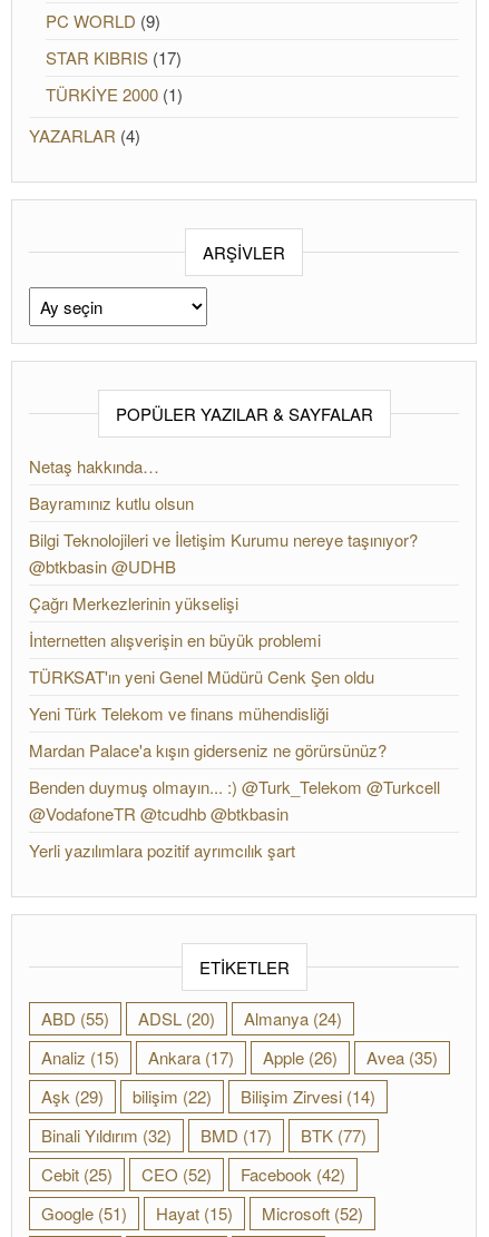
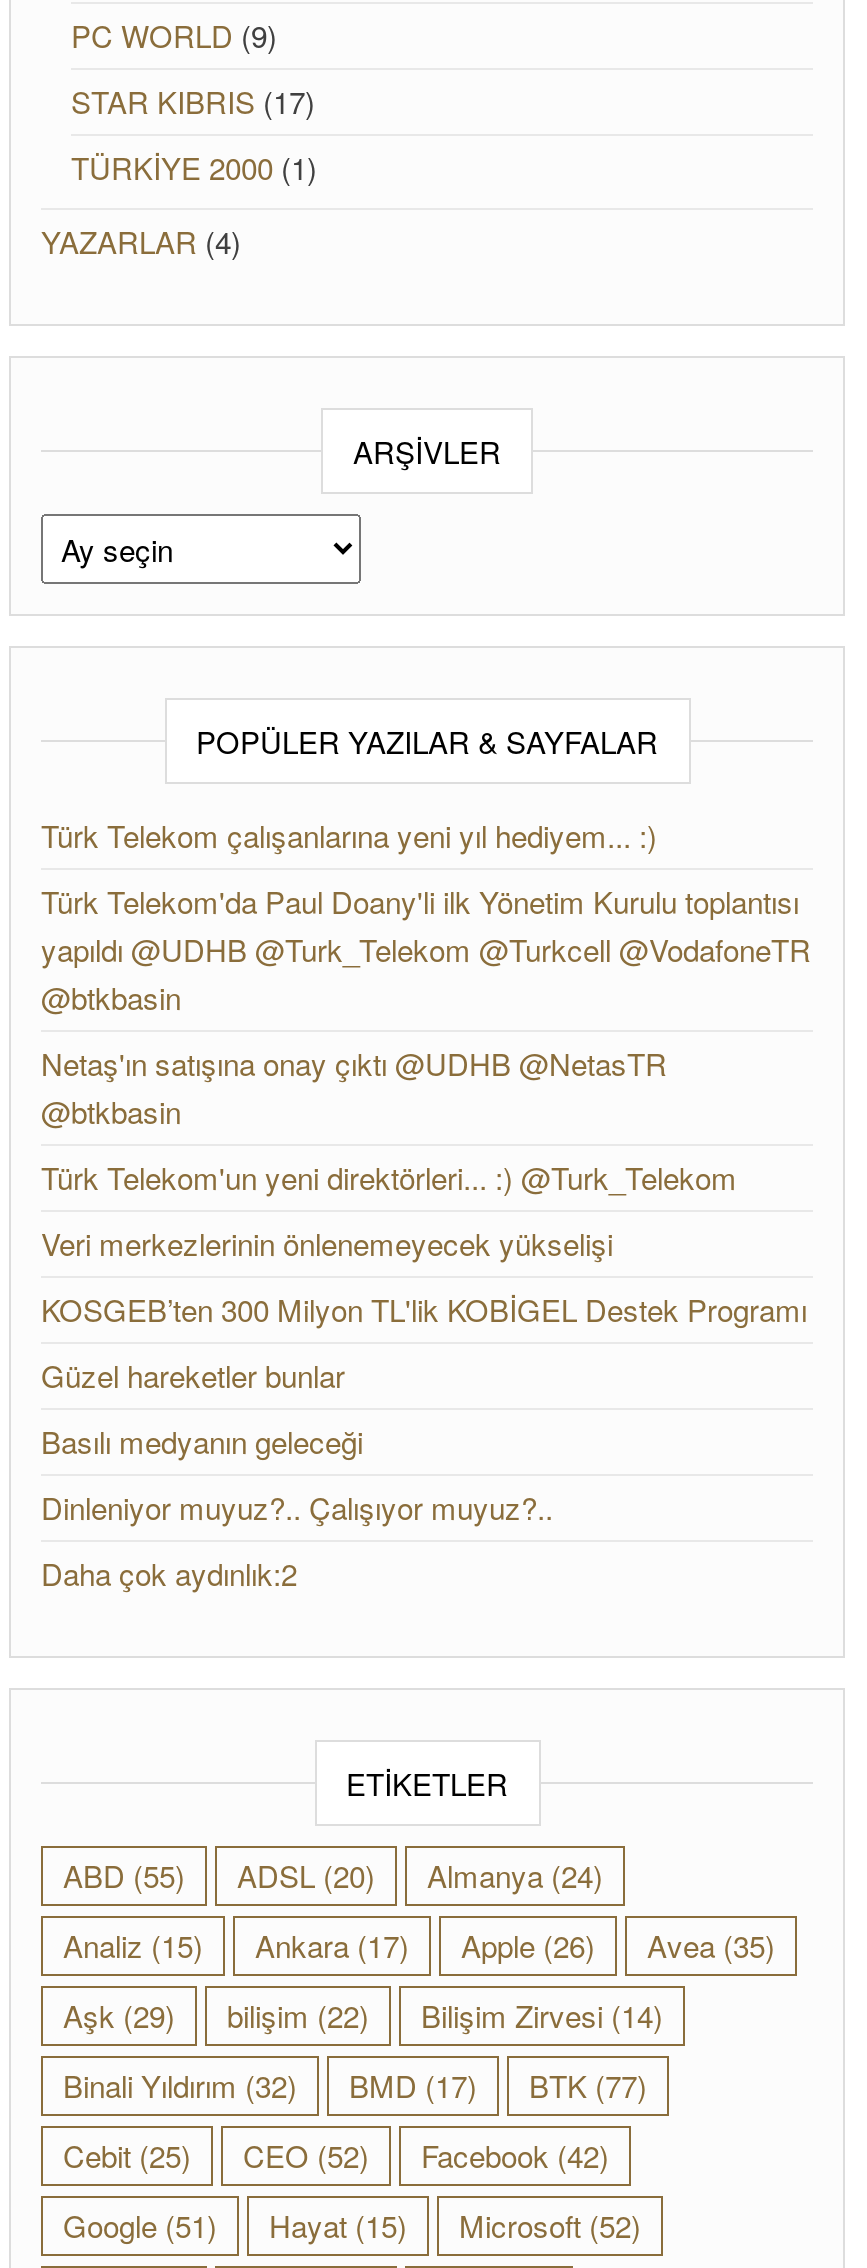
[29,454,159,478] Netaş hakkında… -> [41,814,657,856] Türk Telekom çalışanlarına yeni yıl hediyem... :)
[29,491,194,515] Bayramınız kutlu olsun -> [41,880,811,1018] Türk Telekom'da Paul Doany'li ilk Yönetim Kurulu toplantısı | yapıldı @UDHB @Turk_Telekom @Turkcell @VodafoneTR | @btkbasin
[29,528,418,578] Bilgi Teknolojileri ve İletişim Kurumu nereye taşınıyor? | @btkbasin @UDHB -> [41,1042,667,1132] Netaş'ın satışına onay çıktı @UDHB @NetasTR | @btkbasin
[29,591,238,615] Çağrı Merkezlerinin yükselişi -> [41,1156,737,1198] Türk Telekom'un yeni direktörleri... :) @Turk_Telekom
[29,628,321,651] İnternetten alışverişin en büyük problemi -> [41,1222,613,1264] Veri merkezlerinin önlenemeyecek yükselişi
[29,665,374,688] TÜRKSAT'ın yeni Genel Müdürü Cenk Şen oldu -> [41,1288,807,1330] KOSGEB’ten 300 Milyon TL'lik KOBİGEL Destek Programı
[29,702,329,725] Yeni Türk Telekom ve finans mühendisliği -> [41,1354,345,1396] Güzel hareketler bunlar
[29,738,387,762] Mardan Palace'a kışın giderseniz ne görürsünüz? -> [41,1420,363,1462] Basılı medyanın geleceği
[29,775,440,825] Benden duymuş olmayın... :) @Turk_Telekom @Turkcell | @VodafoneTR @tcudhb @btkbasin -> [41,1486,561,1528] Dinleniyor muyuz?.. Çalışıyor muyuz?..
[29,839,295,862] Yerli yazılımlara pozitif ayrımcılık şart -> [41,1552,297,1594] Daha çok aydınlık:2

